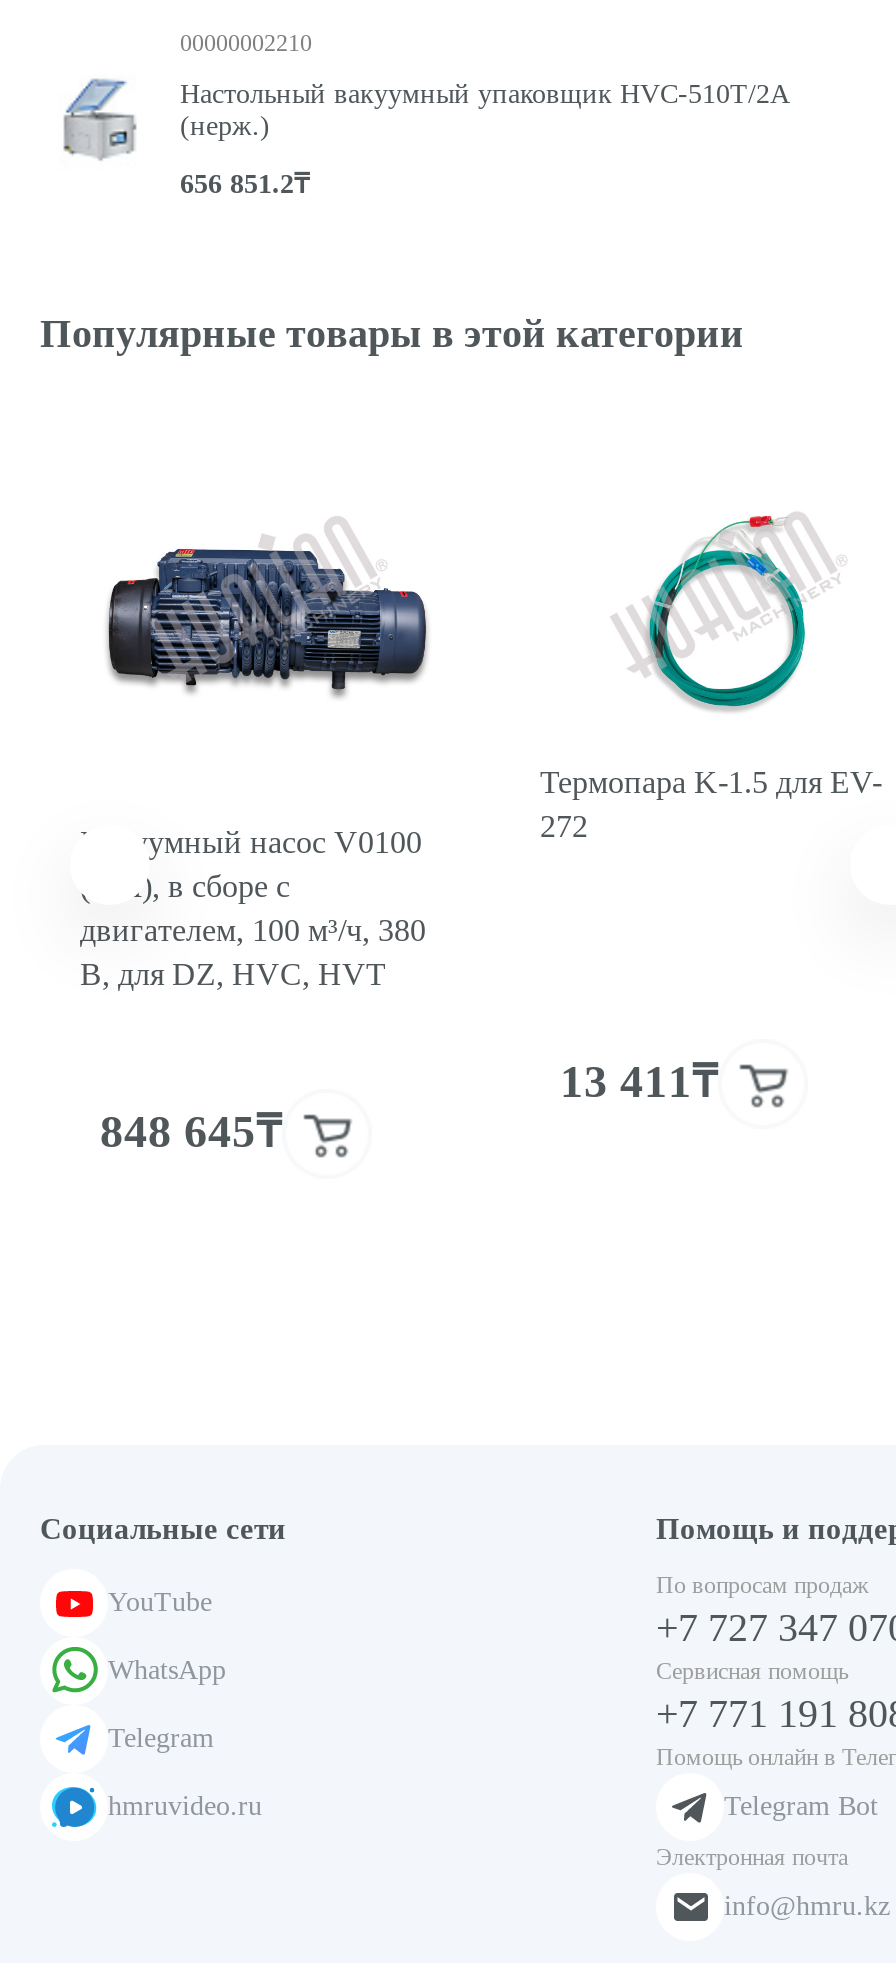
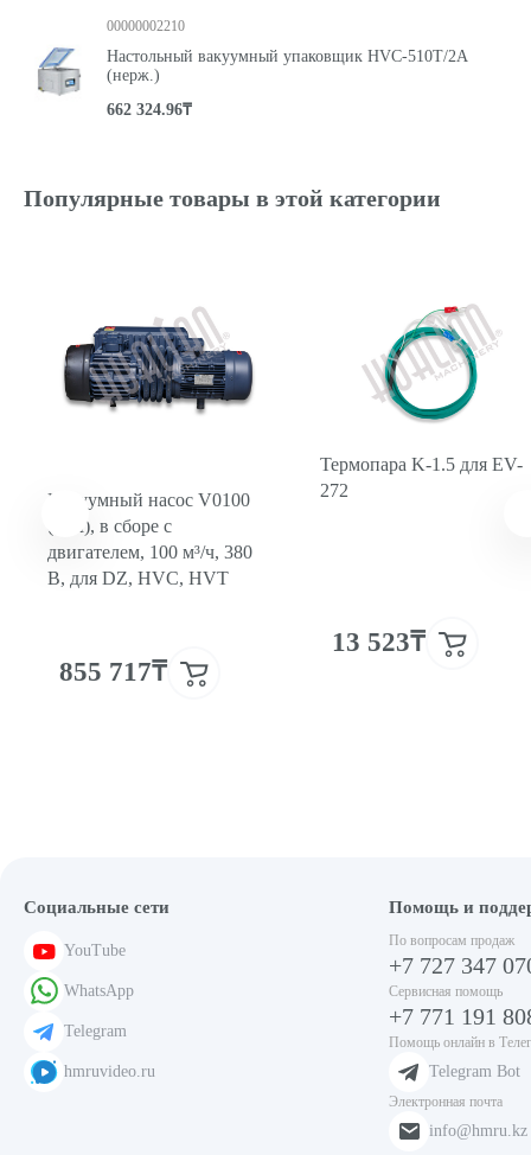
[180,169,310,199] 656 851.2₸ -> [107,101,192,119] 662 324.96₸
[560,1058,718,1108] 13 411₸ -> [332,628,426,657] 13 523₸
[100,1107,282,1157] 848 645₸ -> [59,657,167,687] 855 717₸

